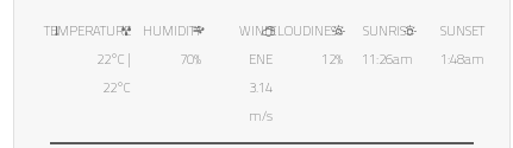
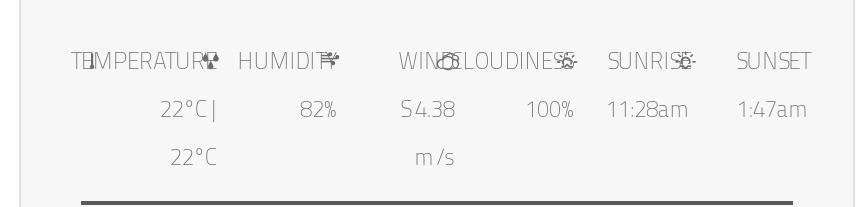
[180,46,202,71] 70% -> [300,87,336,129] 82%
[248,46,272,99] ENE | 3.14 -> [400,87,454,129] S 4.38
[321,46,343,71] 12% -> [525,87,573,129] 100%
[362,46,413,71] 11:26am -> [606,87,692,129] 11:28am
[440,46,484,71] 1:48am -> [736,87,810,129] 1:47am

